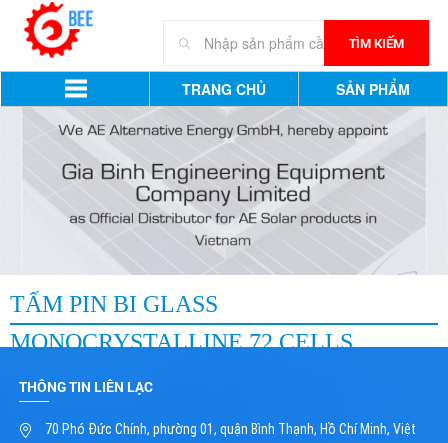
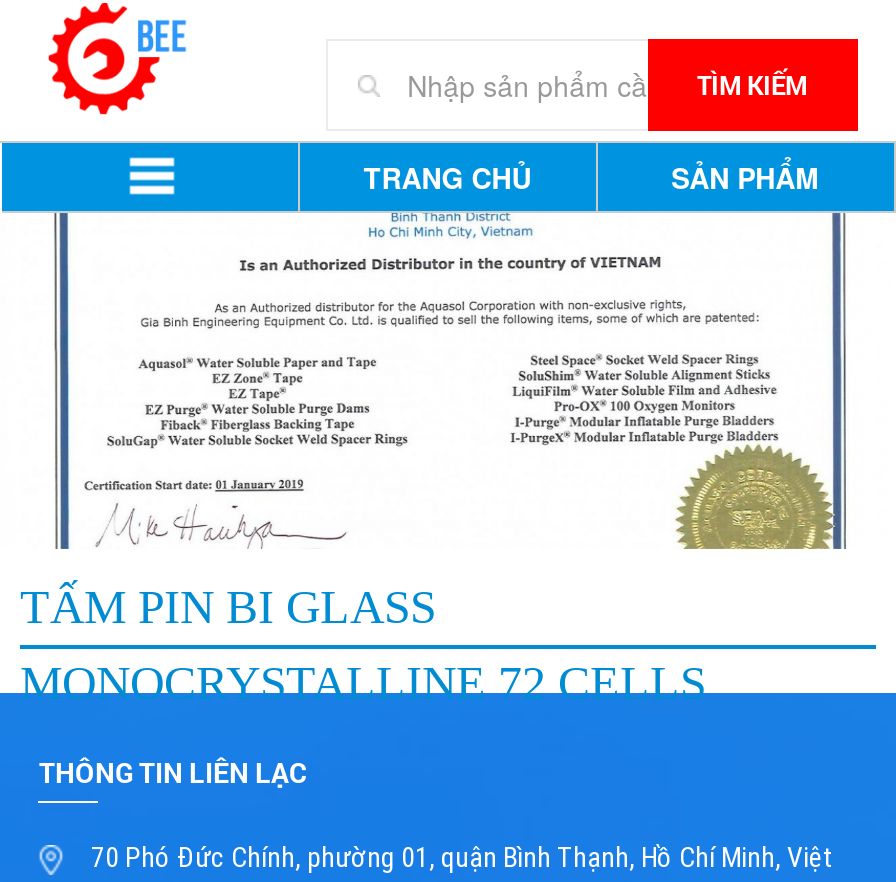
[22,106,426,275] [image] -> [46,211,850,551] [image]

